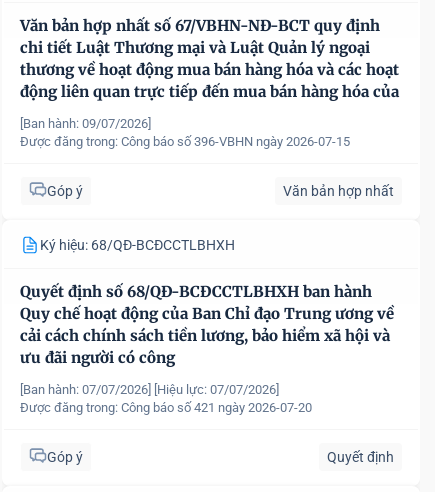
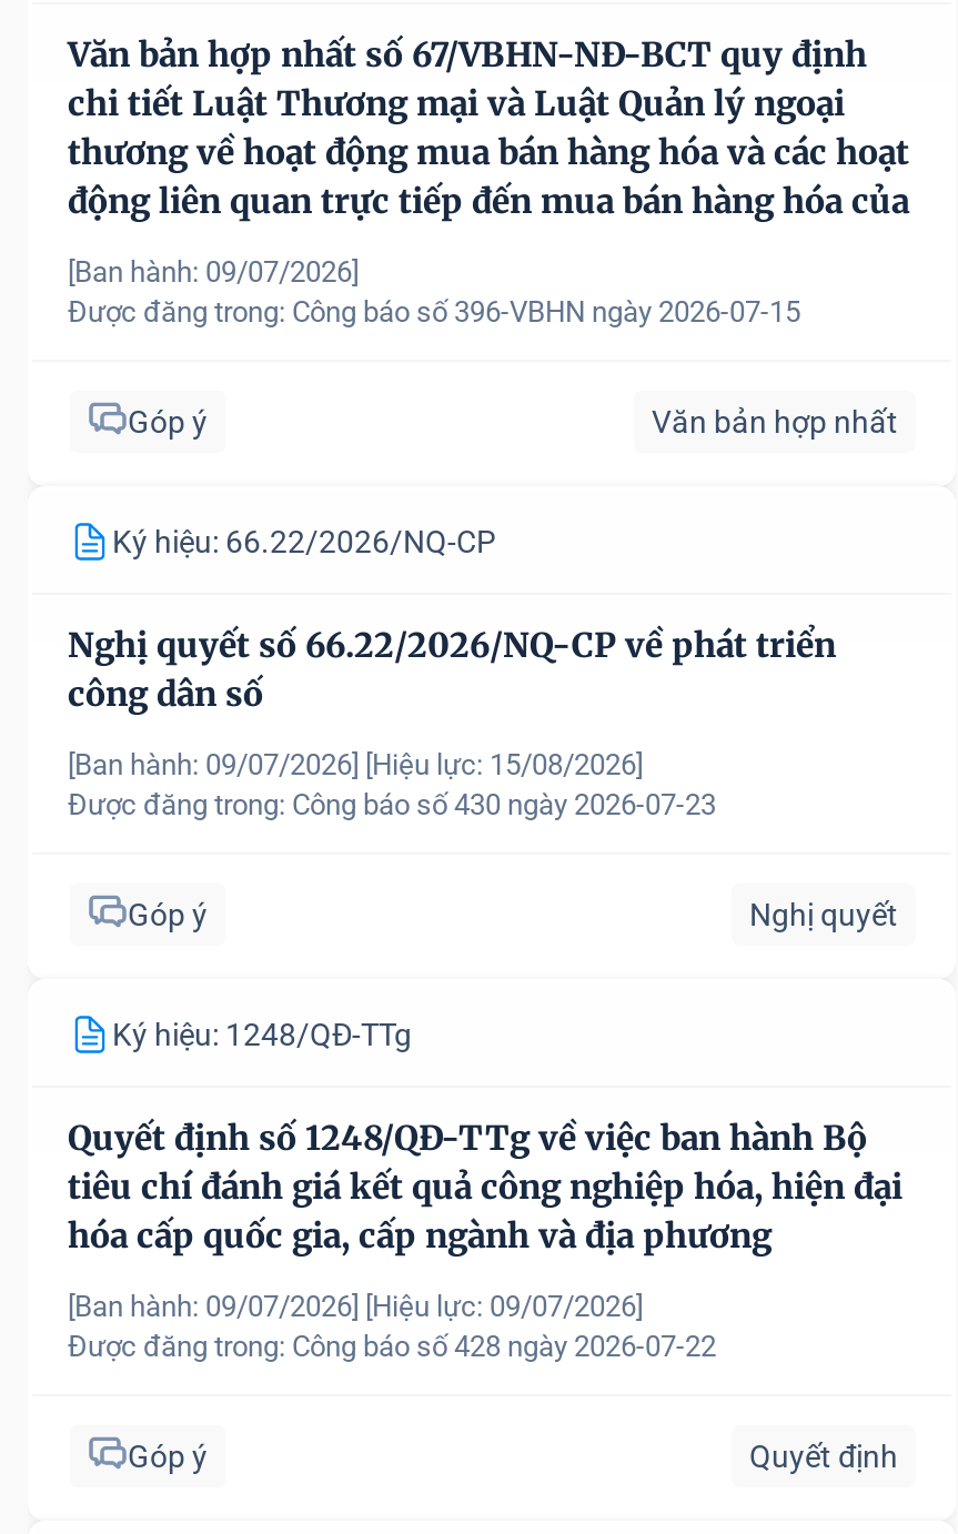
[20,236,394,414] Ký hiệu: 68/QĐ-BCĐCCTLBHXH | Quyết định số 68/QĐ-BCĐCCTLBHXH ban hành | Quy chế hoạt động của Ban Chỉ đạo Trung ương về | cải cách chính sách tiền lương, bảo hiểm xã hội và | ưu đãi người có công | [Ban hành: 07/07/2026] [Hiệu lực: 07/07/2026] | Được đăng trong: Công báo số 421 ngày 2026-07-20 -> [68,523,902,1362] Ký hiệu: 66.22/2026/NQ-CP | Nghị quyết số 66.22/2026/NQ-CP về phát triển | công dân số | [Ban hành: 09/07/2026] [Hiệu lực: 15/08/2026] | Được đăng trong: Công báo số 430 ngày 2026-07-23 | Góp ý | Nghị quyết | Ký hiệu: 1248/QĐ-TTg | Quyết định số 1248/QĐ-TTg về việc ban hành Bộ | tiêu chí đánh giá kết quả công nghiệp hóa, hiện đại | hóa cấp quốc gia, cấp ngành và địa phương | [Ban hành: 09/07/2026] [Hiệu lực: 09/07/2026] | Được đăng trong: Công báo số 428 ngày 2026-07-22

